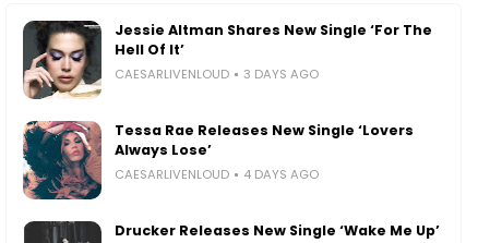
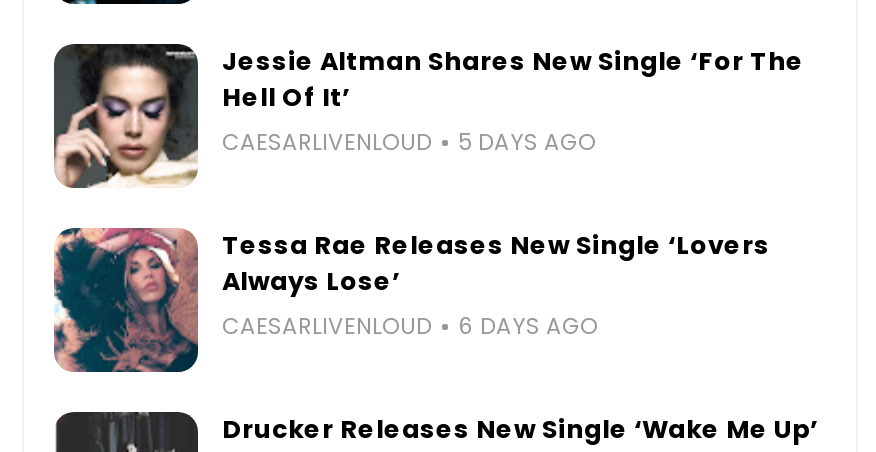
[115,65,319,82] CAESARLIVENLOUD 3 DAYS AGO -> [222,125,596,157] CAESARLIVENLOUD 5 DAYS AGO
[115,165,319,183] CAESARLIVENLOUD 4 DAYS AGO -> [222,309,598,341] CAESARLIVENLOUD 6 DAYS AGO

